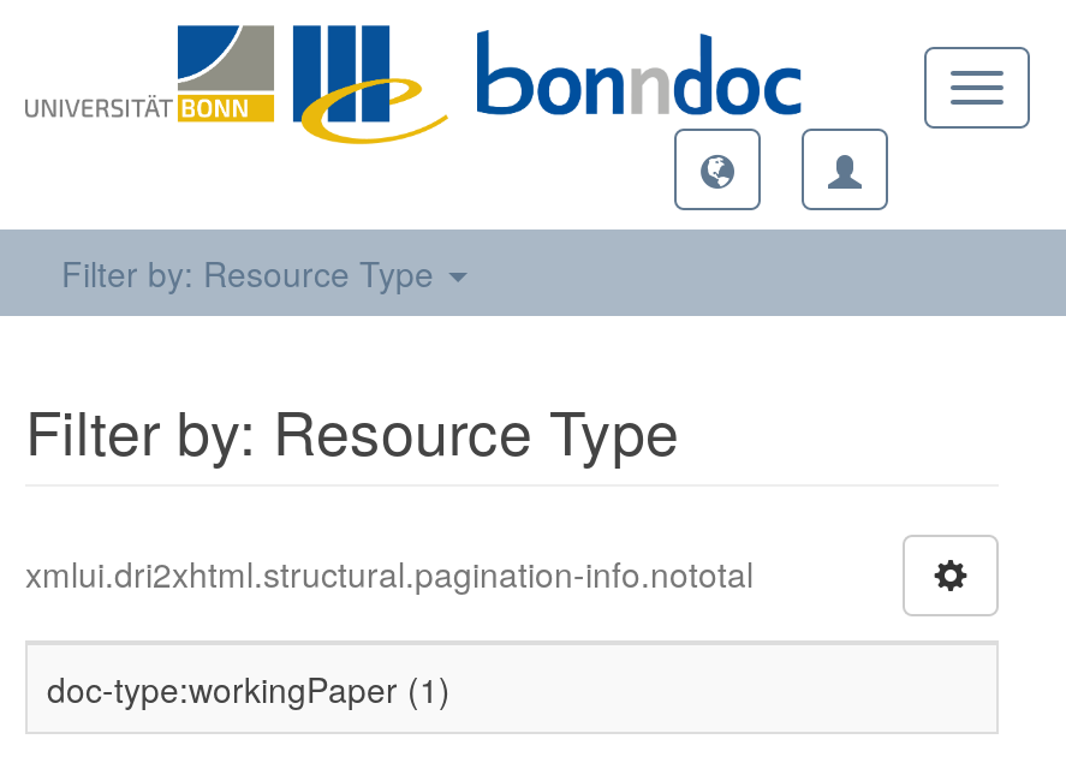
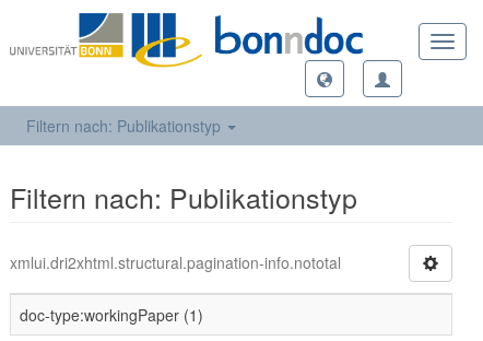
[61,249,443,297] Filter by: Resource Type -> [26,115,225,137] Filtern nach: Publikationstyp
[25,386,679,472] Filter by: Resource Type -> [10,177,357,216] Filtern nach: Publikationstyp

